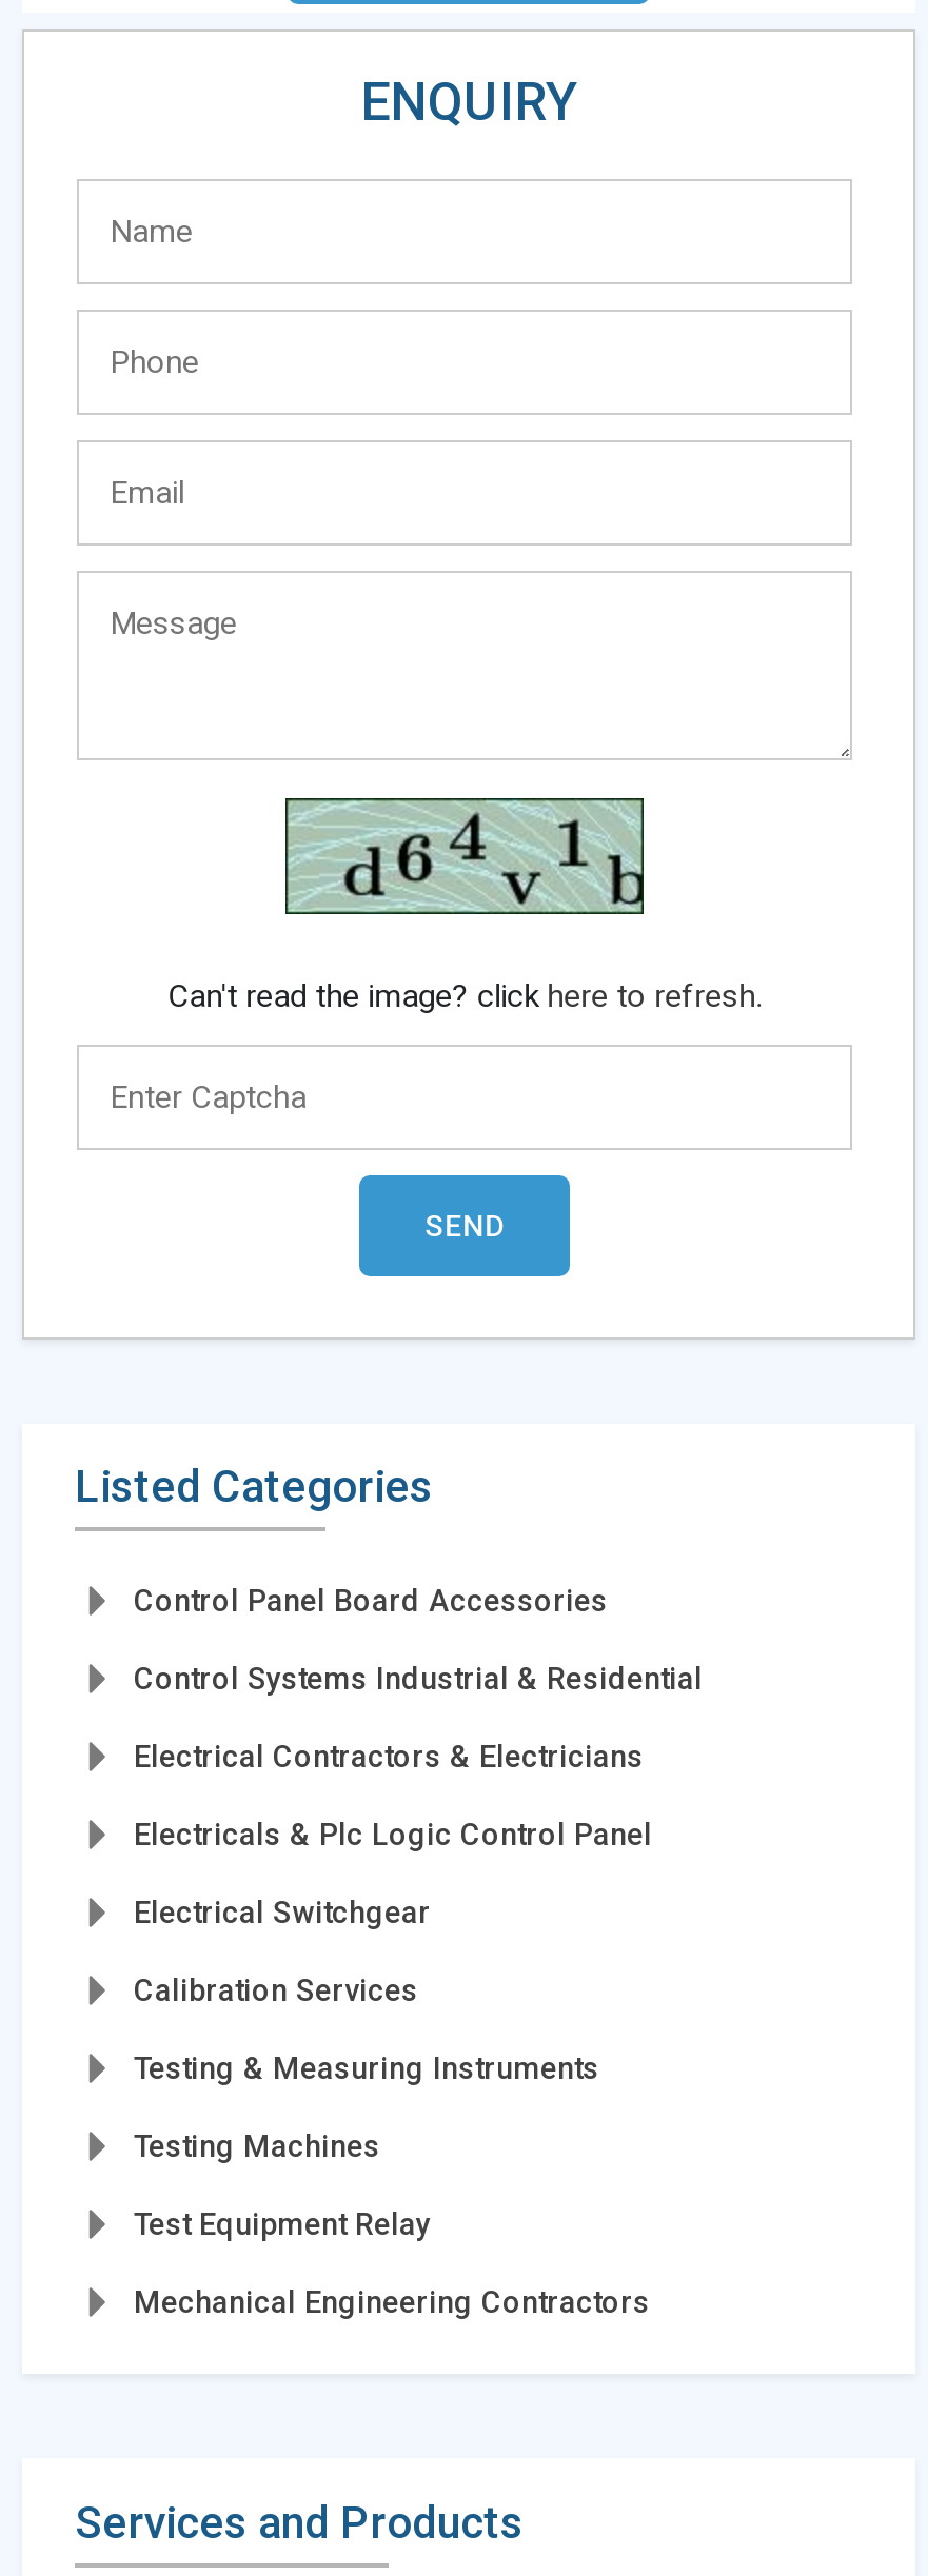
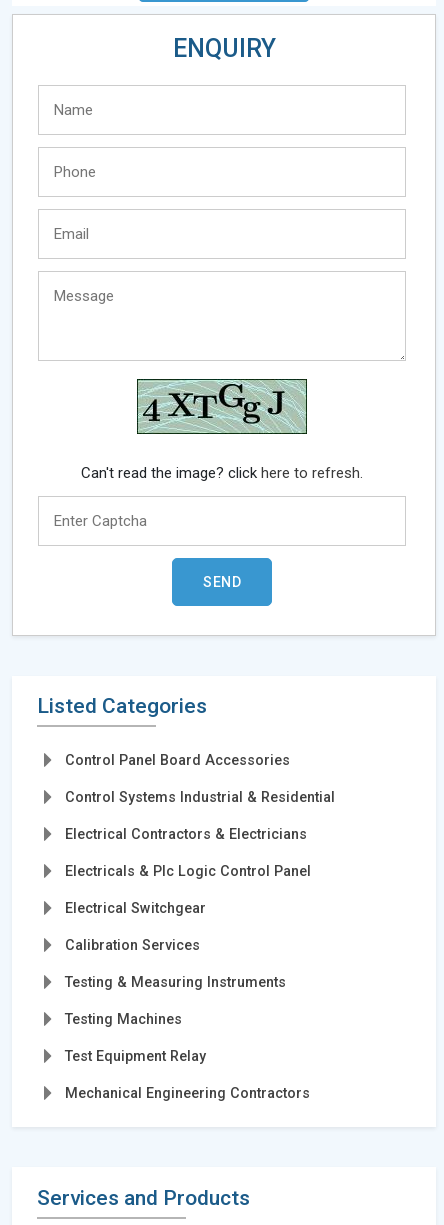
[294,800,644,906] [image] -> [139,380,307,432] [image]

